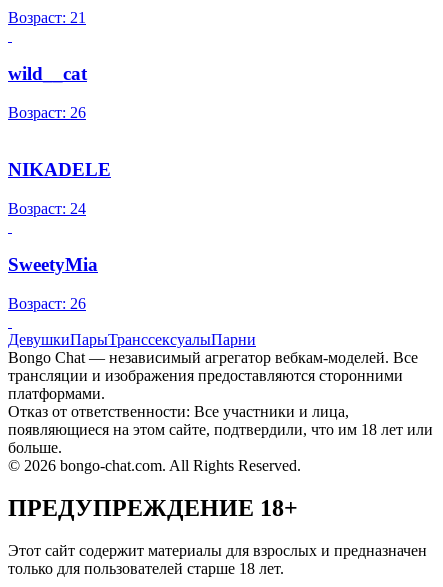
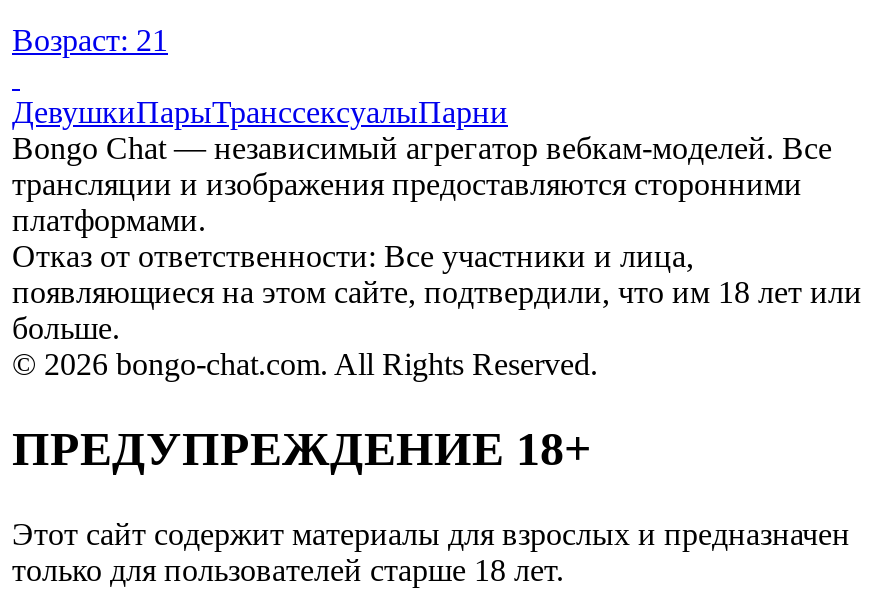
[8,63,111,312] wild__cat | Возраст: 26 | NIKADELE | Возраст: 24 | SweetyMia | Возраст: 26 -> none

